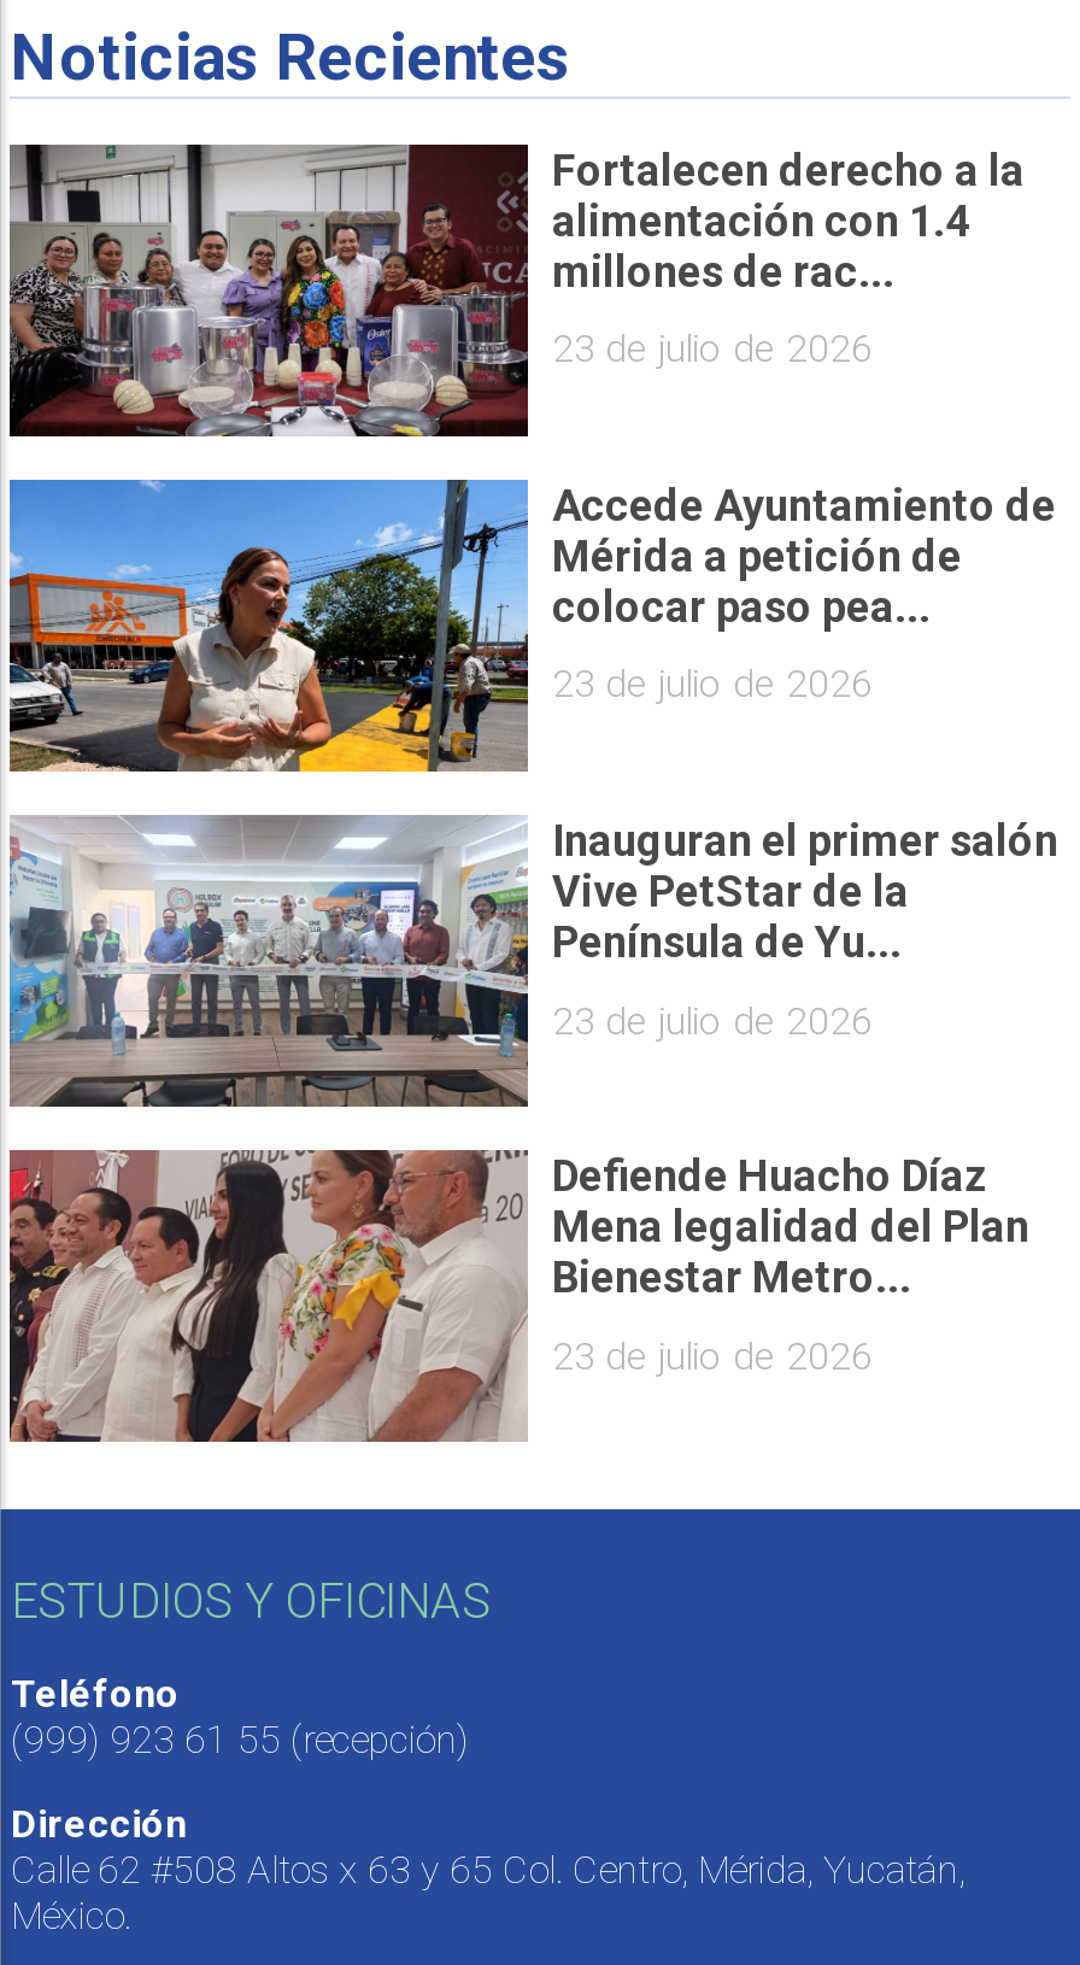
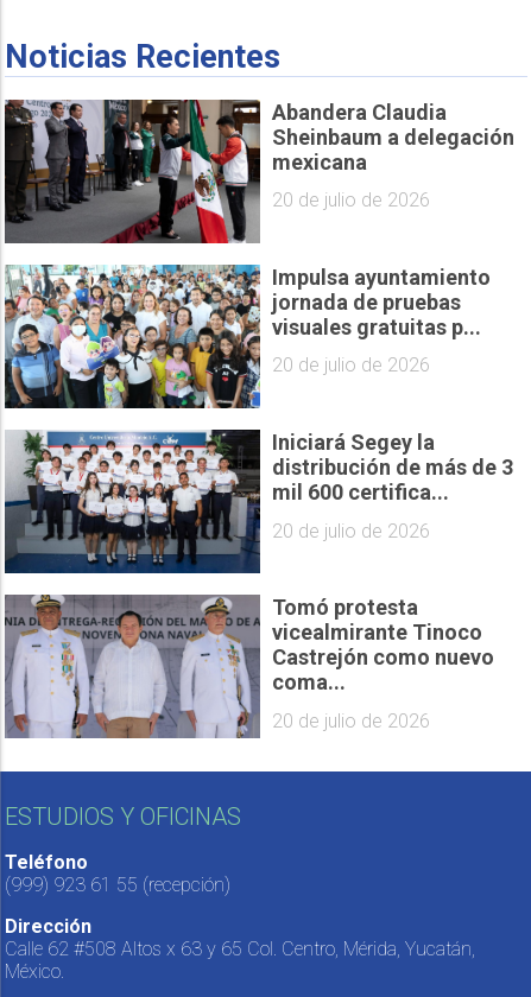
[7,142,1025,439] [image] | Fortalecen derecho a la | alimentación con 1.4 | millones de rac... -> [4,99,514,245] [image] | Abandera Claudia | Sheinbaum a delegación | mexicana
[552,326,873,372] 23 de julio de 2026 -> [272,189,430,212] 20 de julio de 2026
[7,477,1056,774] [image] | Accede Ayuntamiento de | Mérida a petición de | colocar paso pea... -> [4,263,491,409] [image] | Impulsa ayuntamiento | jornada de pruebas | visuales gratuitas p...
[552,662,873,707] 23 de julio de 2026 -> [272,354,430,377] 20 de julio de 2026
[7,813,1058,1109] [image] | Inauguran el primer salón | Vive PetStar de la | Península de Yu... -> [4,428,513,574] [image] | Iniciará Segey la | distribución de más de 3 | mil 600 certifica...
[552,997,873,1043] 23 de julio de 2026 -> [272,519,430,542] 20 de julio de 2026
[7,1150,1029,1444] [image] | Defiende Huacho Díaz | Mena legalidad del Plan | Bienestar Metro... -> [4,595,494,739] [image] | Tomó protesta | vicealmirante Tinoco | Castrejón como nuevo | coma...
[552,1333,873,1379] 23 de julio de 2026 -> [272,710,430,732] 20 de julio de 2026

